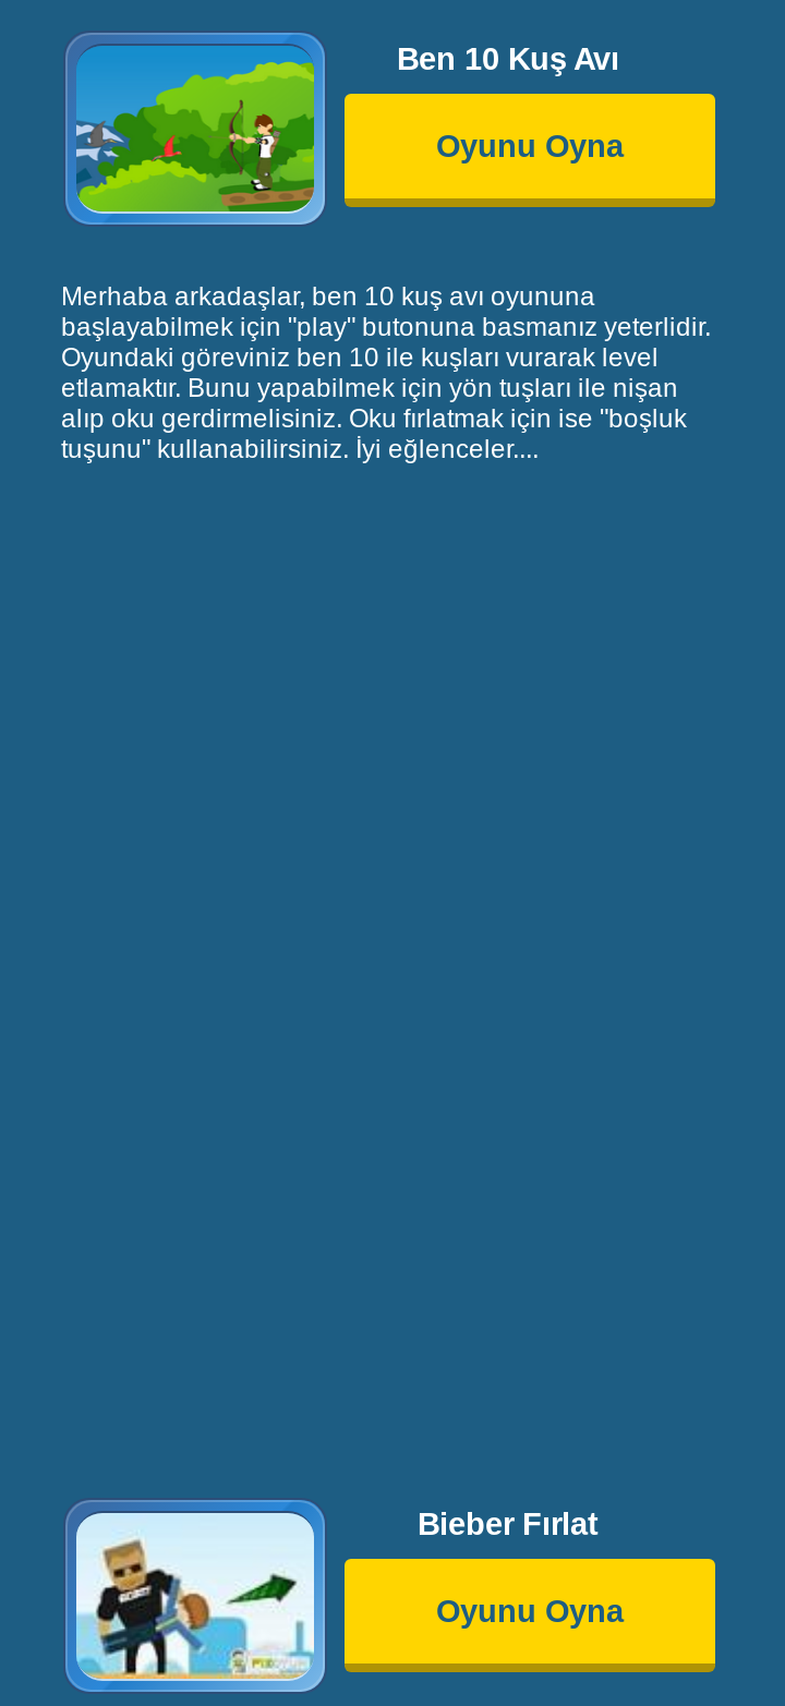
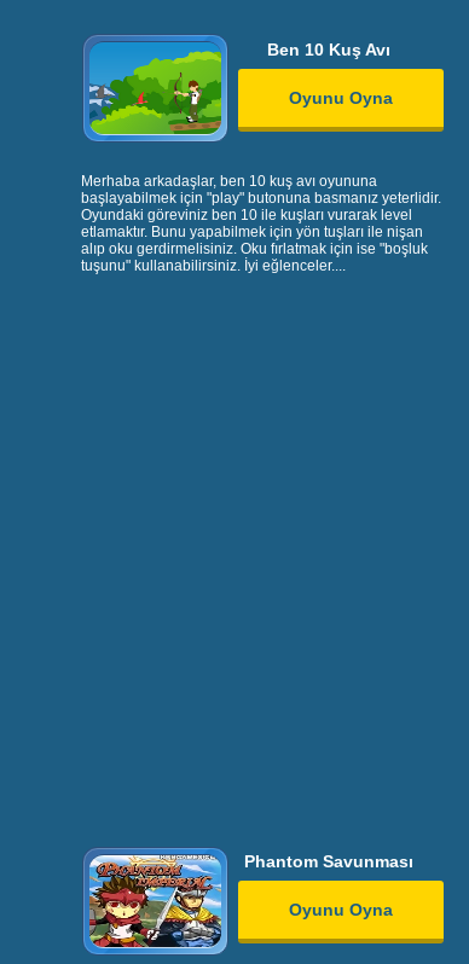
[74,1513,316,1681] [image] -> [88,855,222,948] [image]
[418,1507,599,1542] Bieber Fırlat -> [244,852,413,871] Phantom Savunması

